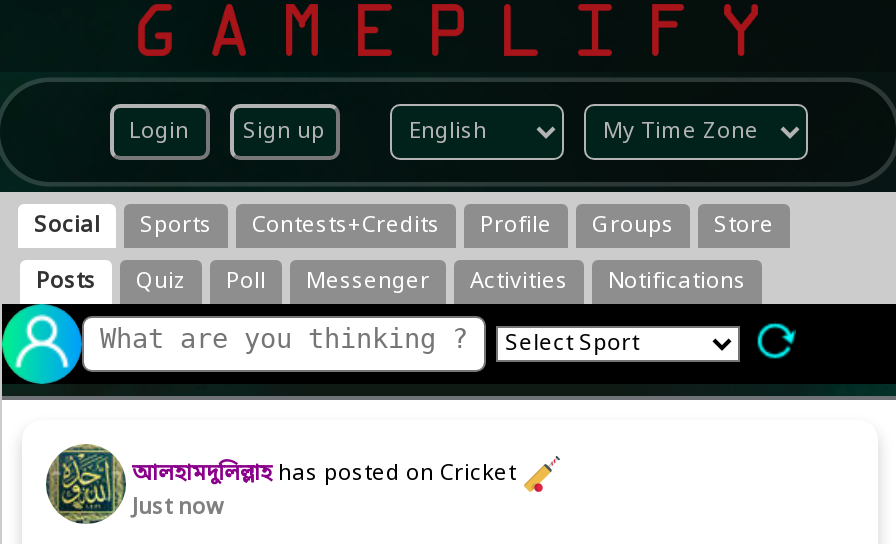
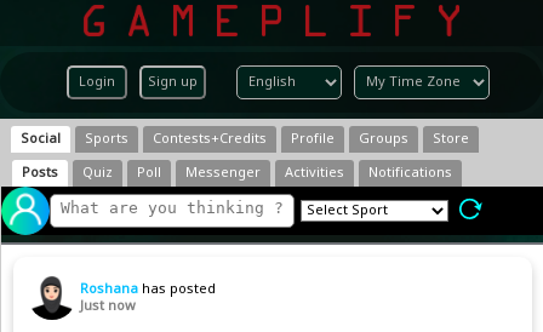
[44,442,522,530] [image] | আলহামদুলিল্লাহ has posted on Cricket -> [28,271,216,321] [image] | Roshana has posted

